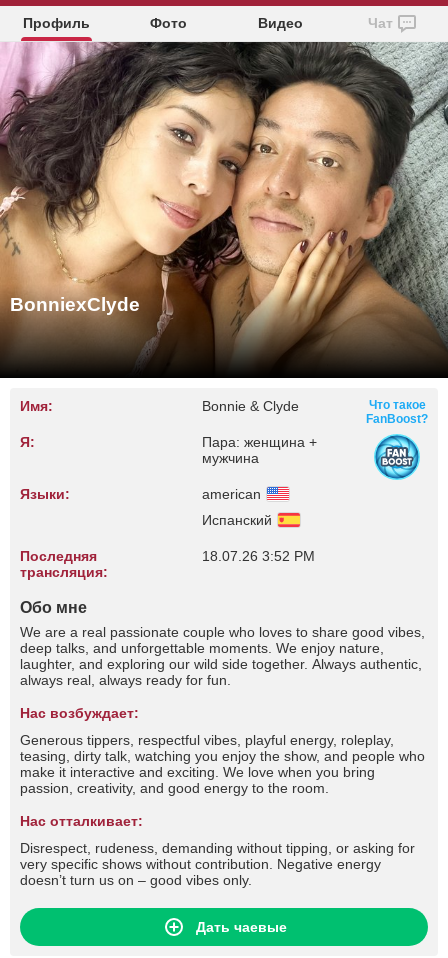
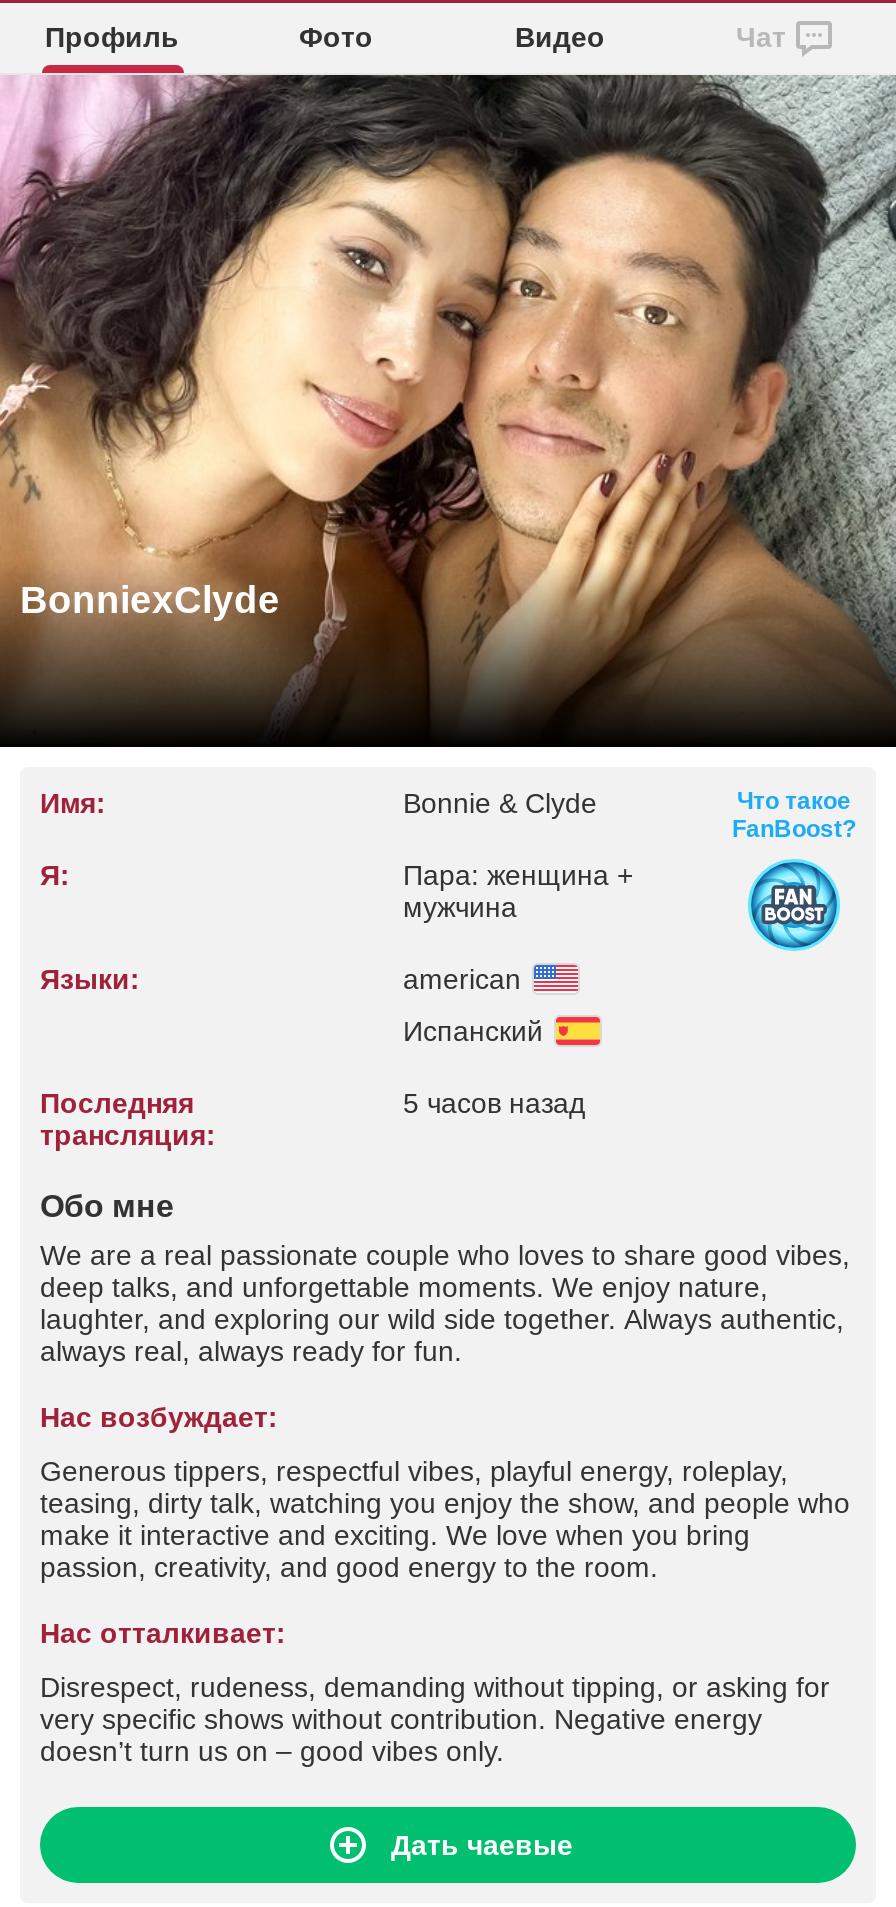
[201,548,314,564] 18.07.26 3:52 PM -> [403,1087,585,1119] 5 часов назад

